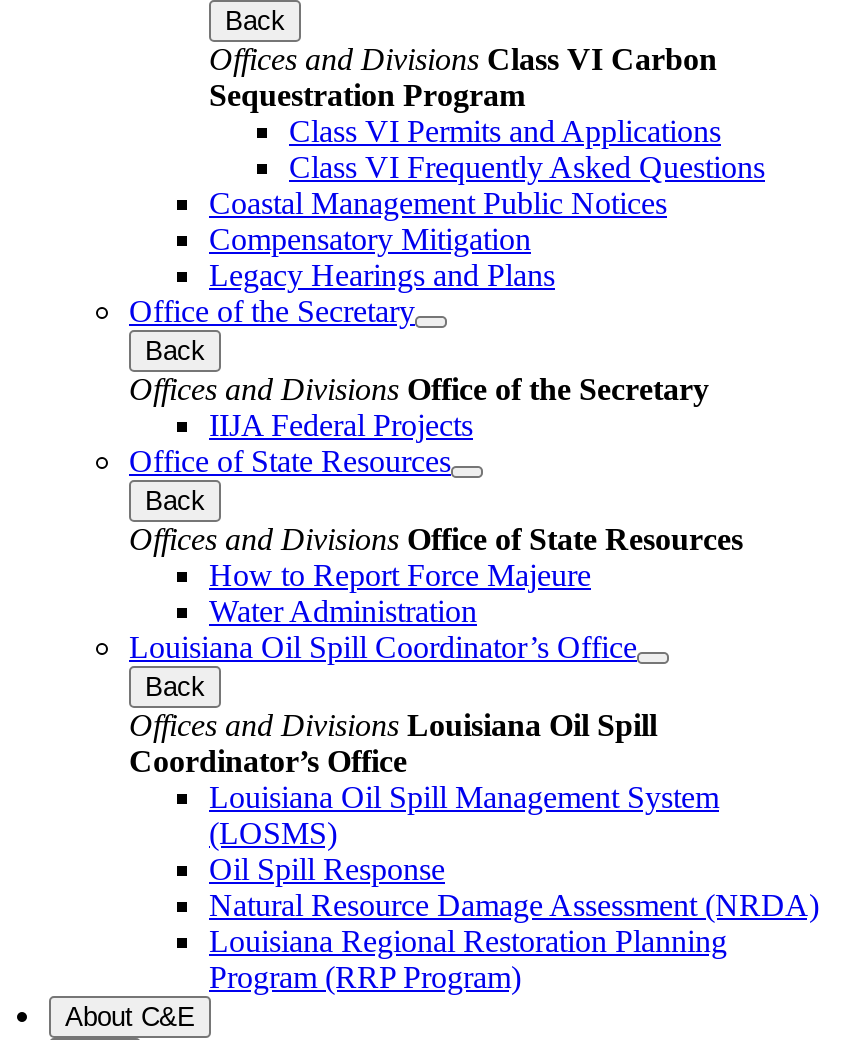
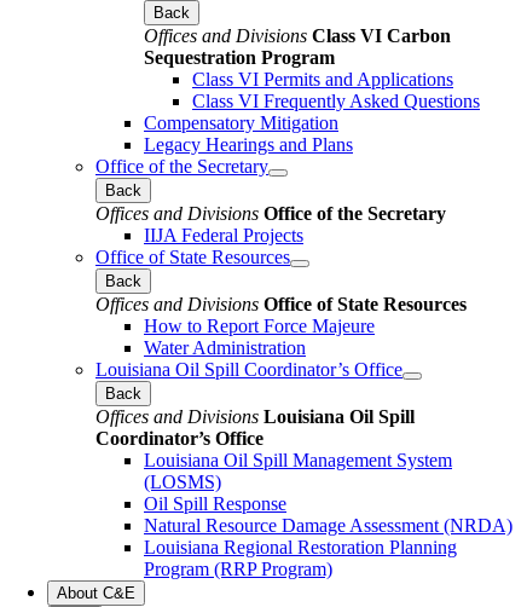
[209,185,667,219] Coastal Management Public Notices -> none

